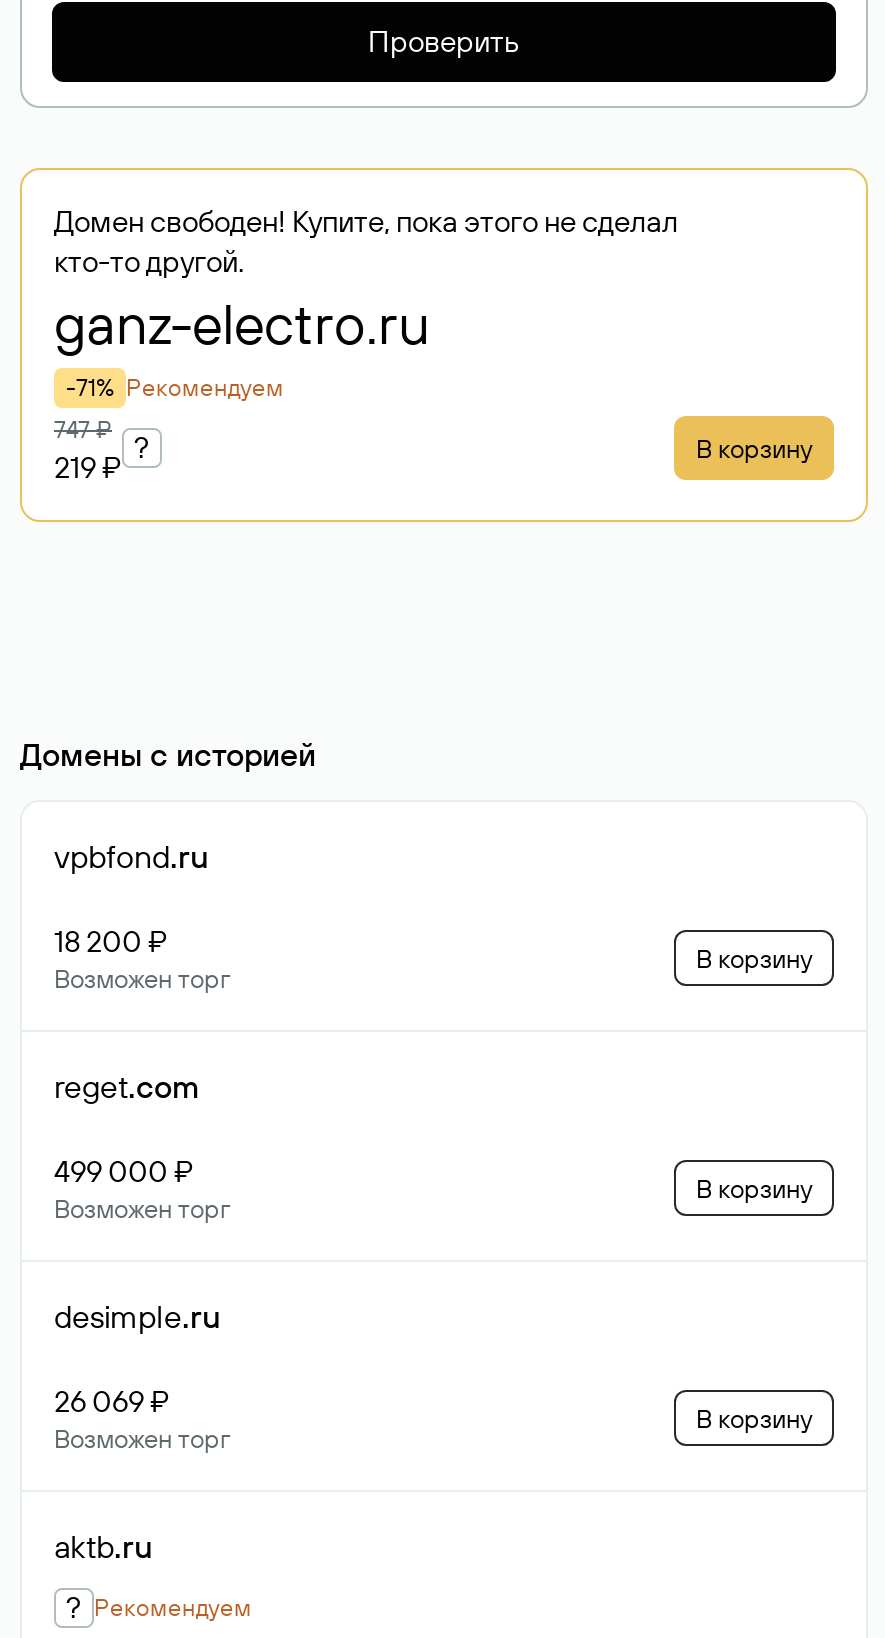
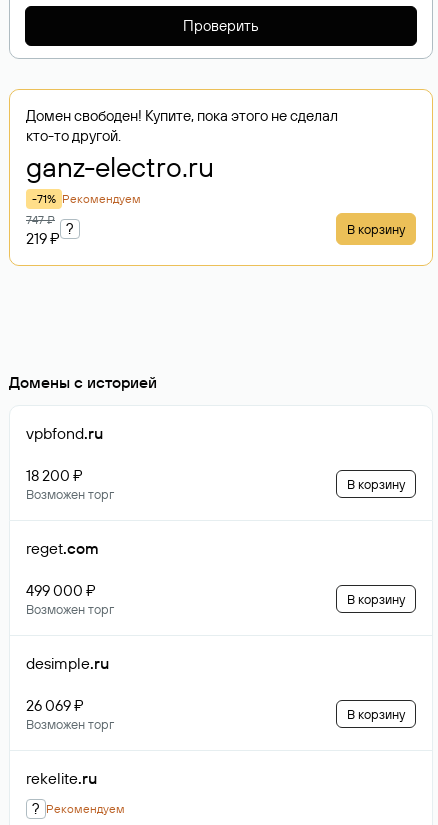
[54,1526,152,1566] aktb.ru -> [26,768,97,788] rekelite.ru

